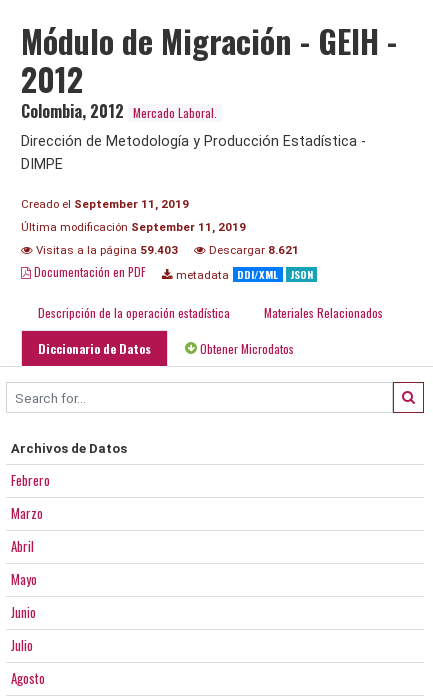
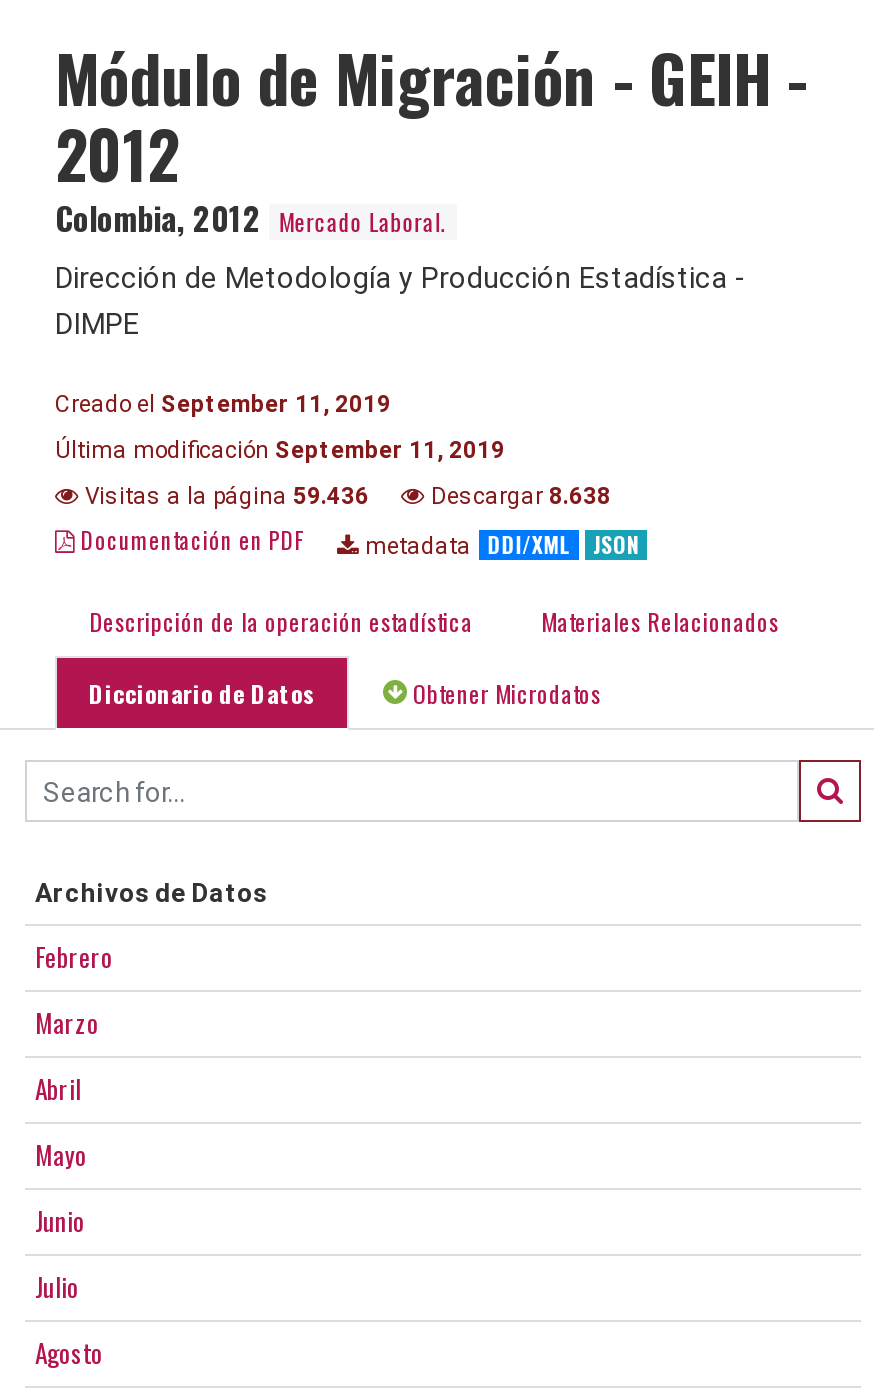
[33,243,178,257] Visitas a la página 59.403 -> [79,483,369,511] Visitas a la página 59.436
[206,243,299,257] Descargar 8.621 -> [425,483,611,511] Descargar 8.638

